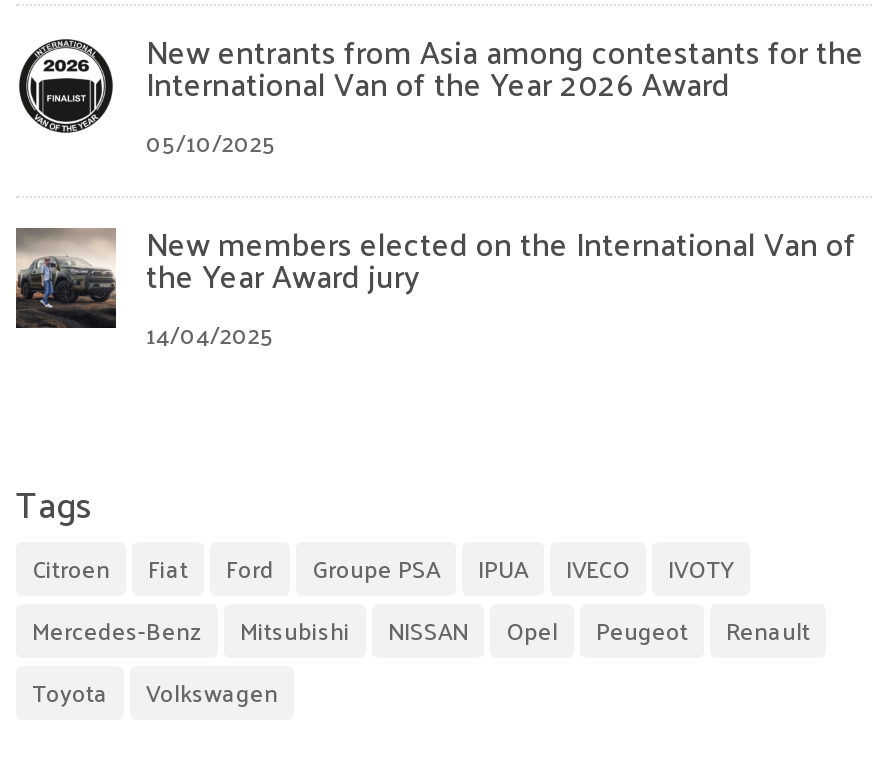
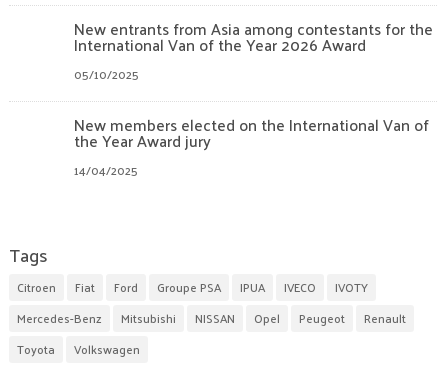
[16,37,116,135] [image] -> none
[14,225,118,331] [image] -> none

